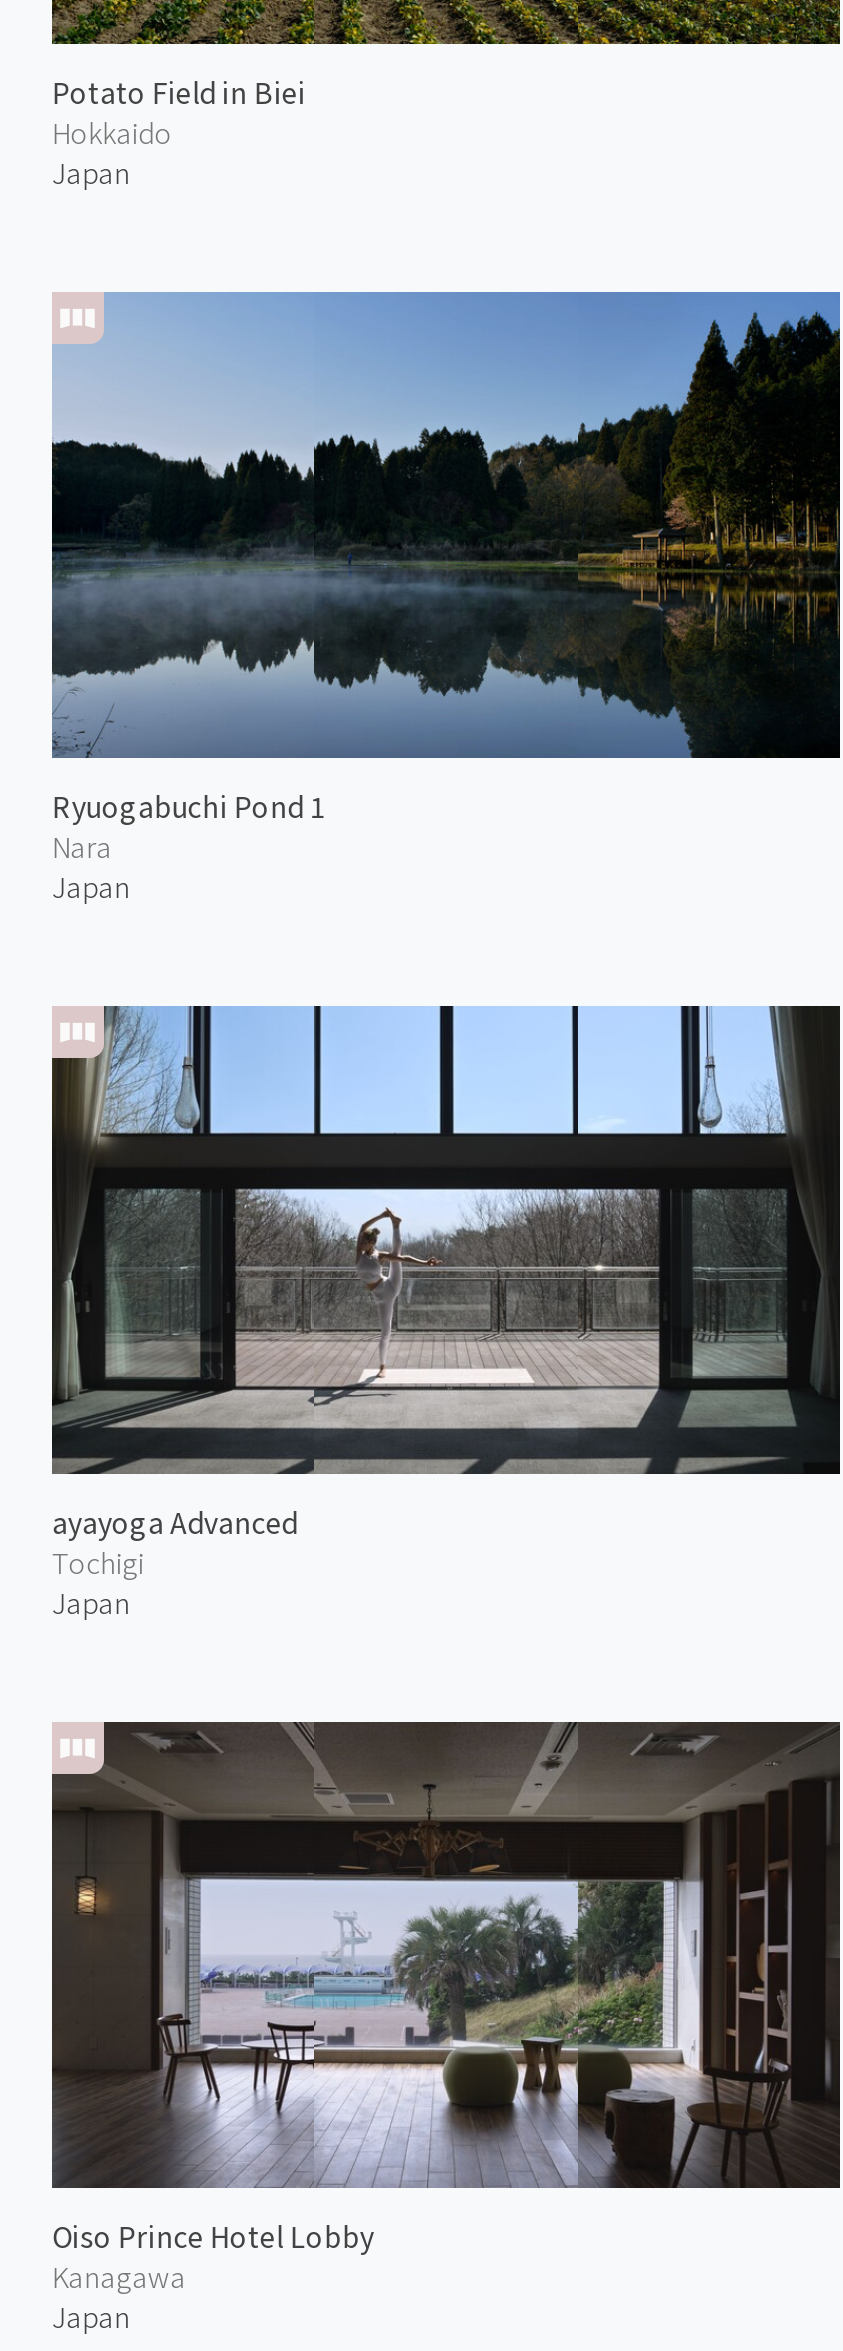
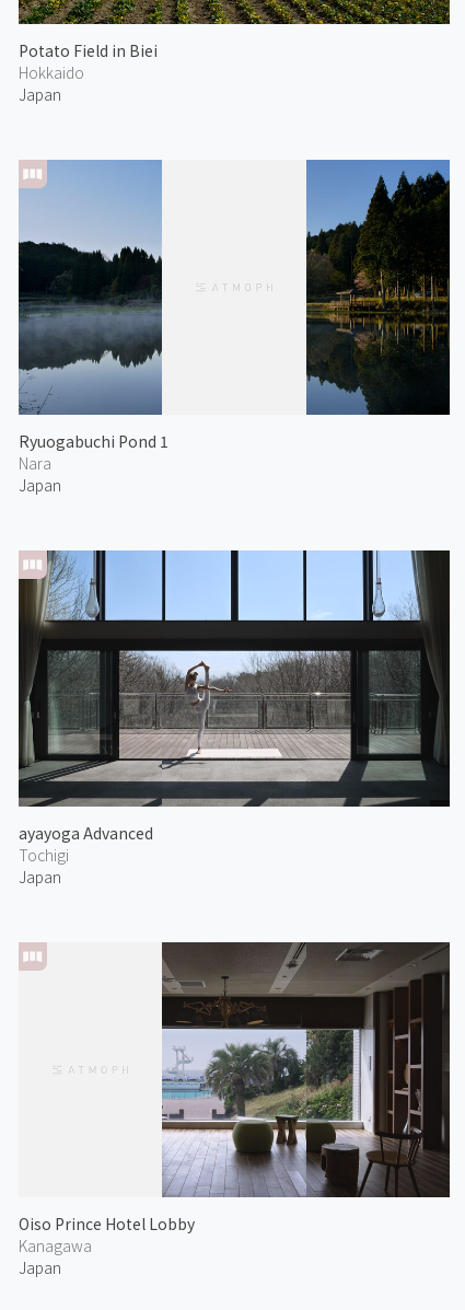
[312,290,580,760] [image] -> none
[50,1720,316,2190] [image] -> none

